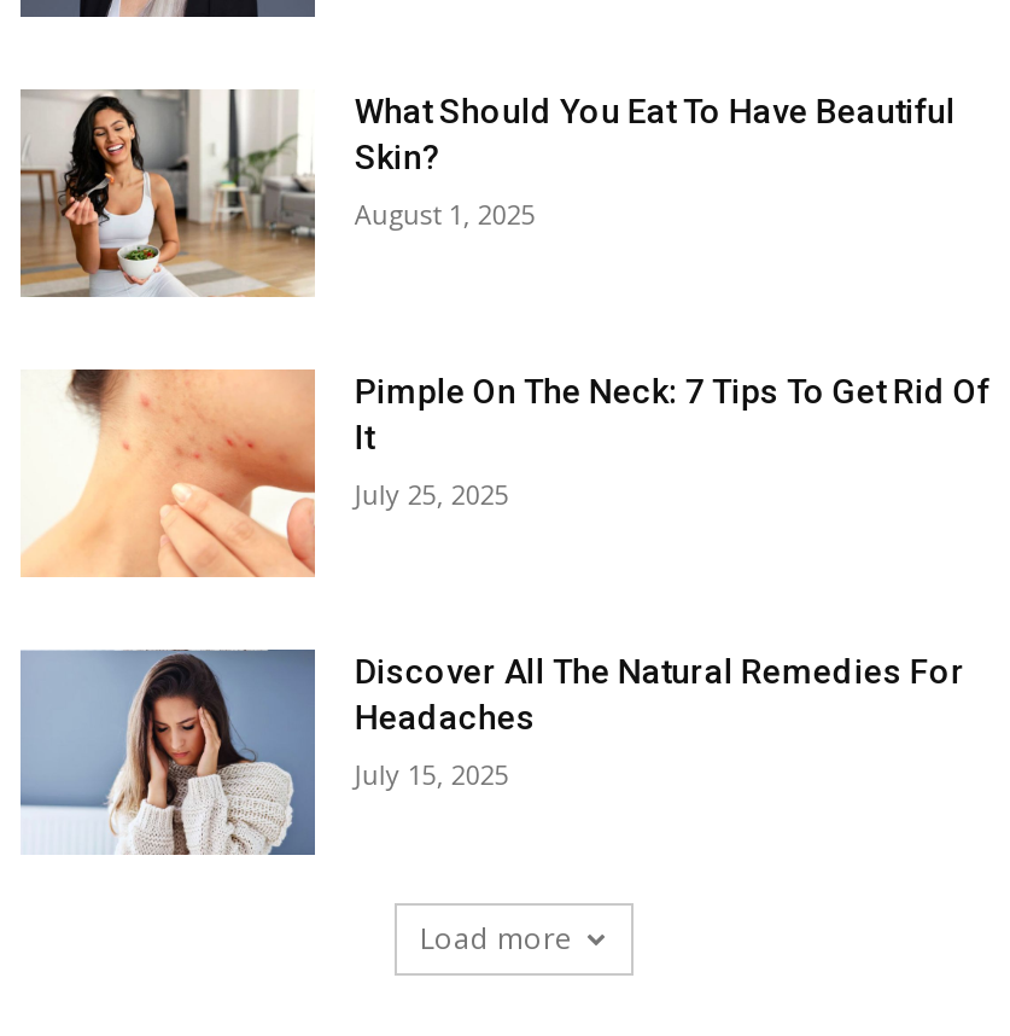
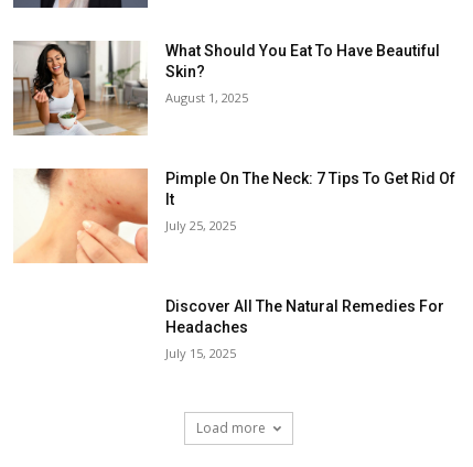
[18,647,317,857] [image] -> none

